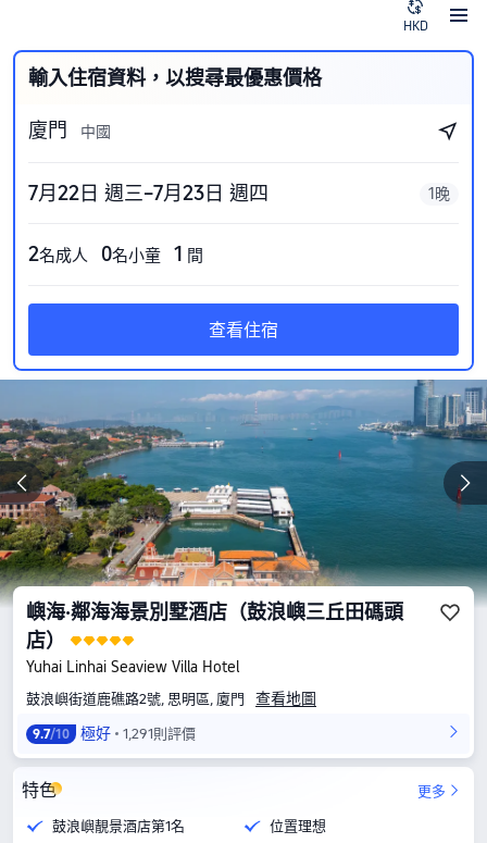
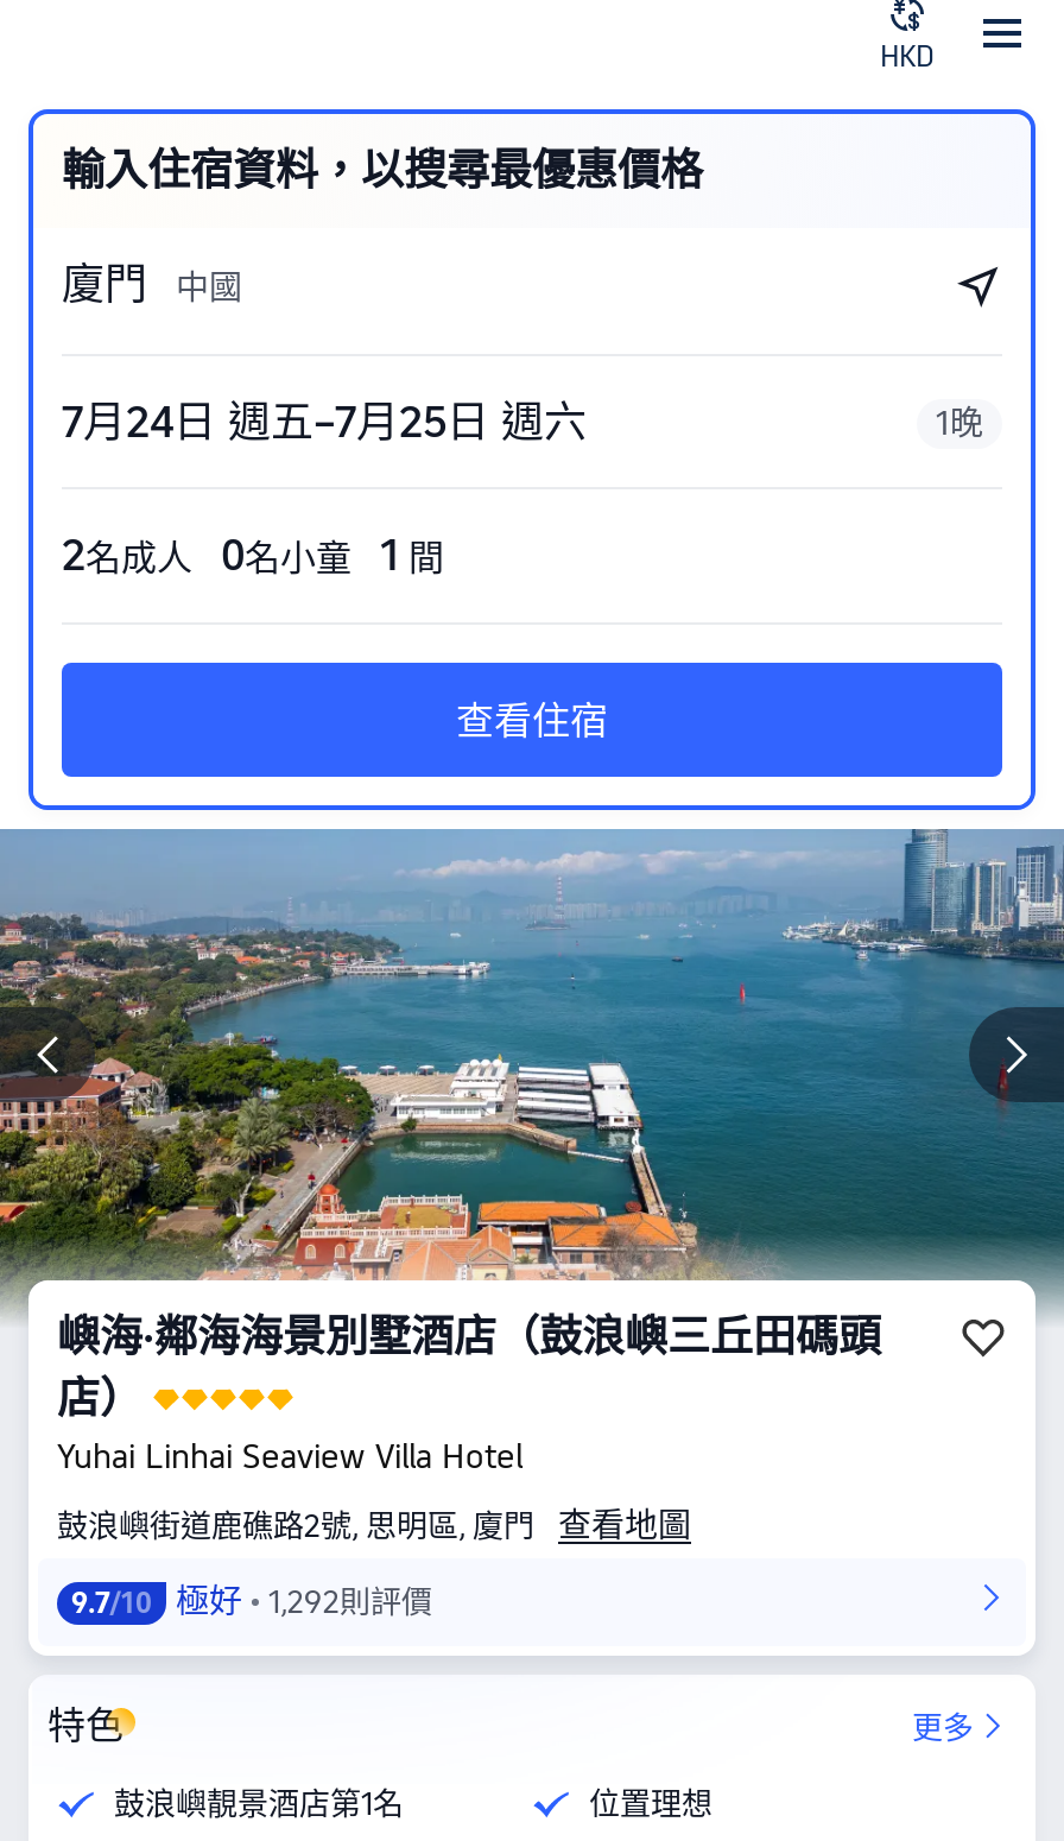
[28,182,269,204] 7月22日 週三–7月23日 週四 -> [62,397,587,447] 7月24日 週五–7月25日 週六
[33,724,196,742] 9.7/10 極好 1,291則評價 -> [71,1582,432,1620] 9.7/10 極好 1,292則評價

